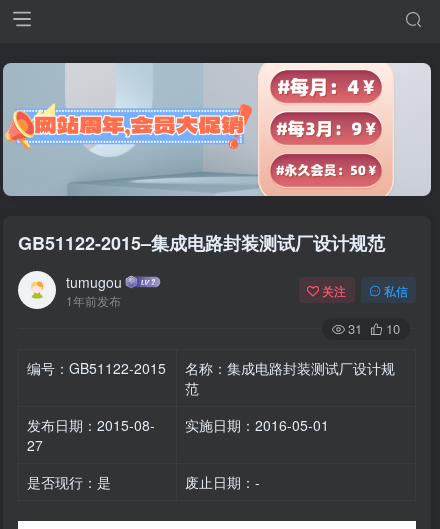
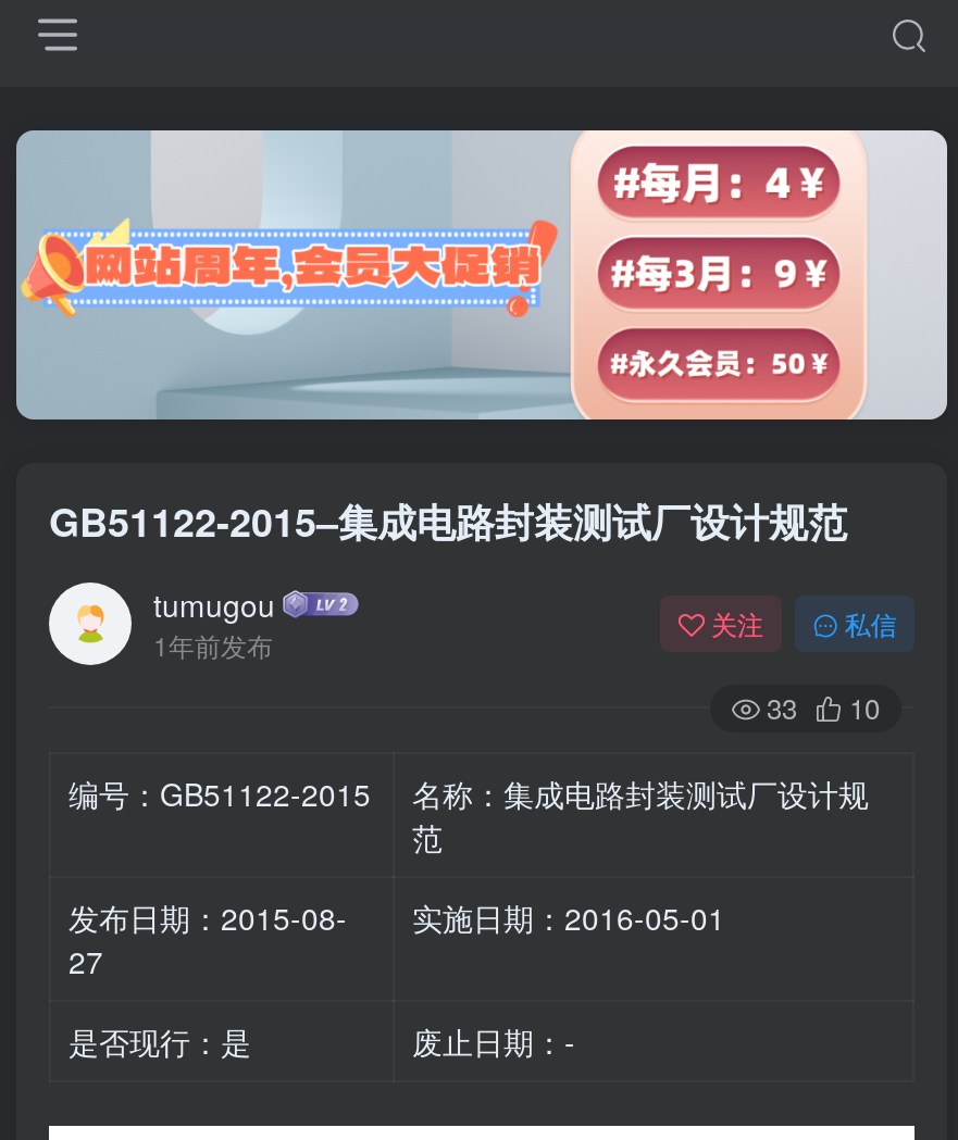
[348,319,400,338] 31 10 -> [767,687,880,728] 33 10

